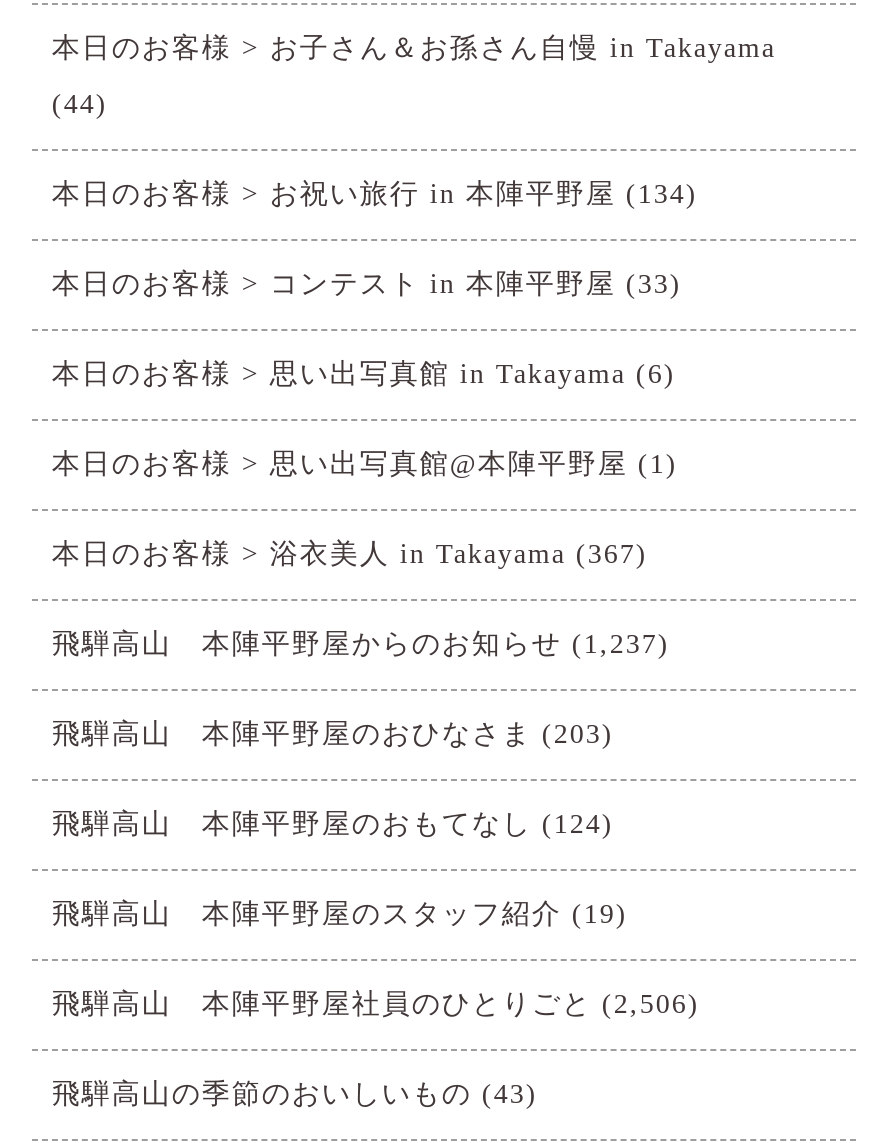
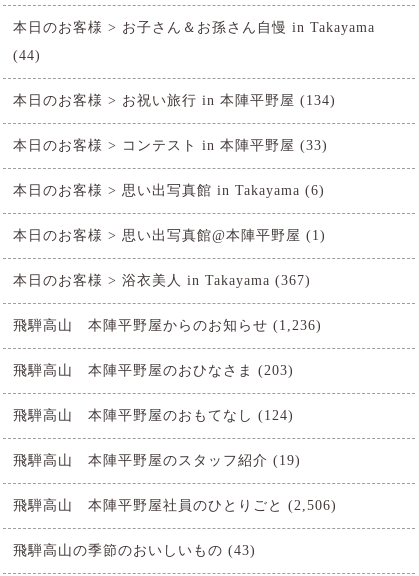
[52,630,670,660] 飛騨高山 本陣平野屋からのお知らせ(1,237) -> [13,318,322,333] 飛騨高山 本陣平野屋からのお知らせ(1,236)

